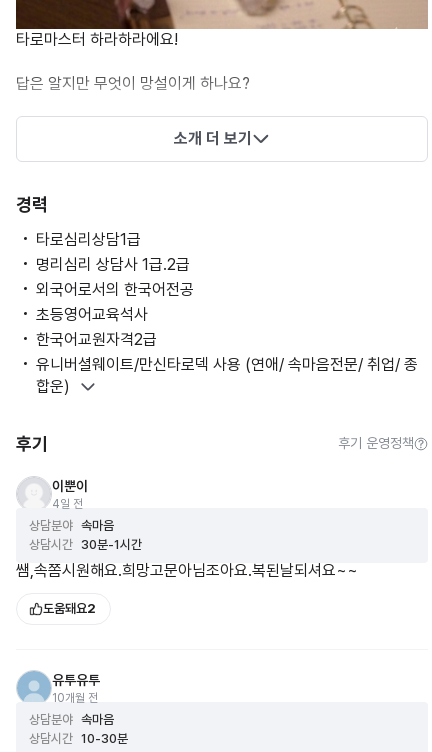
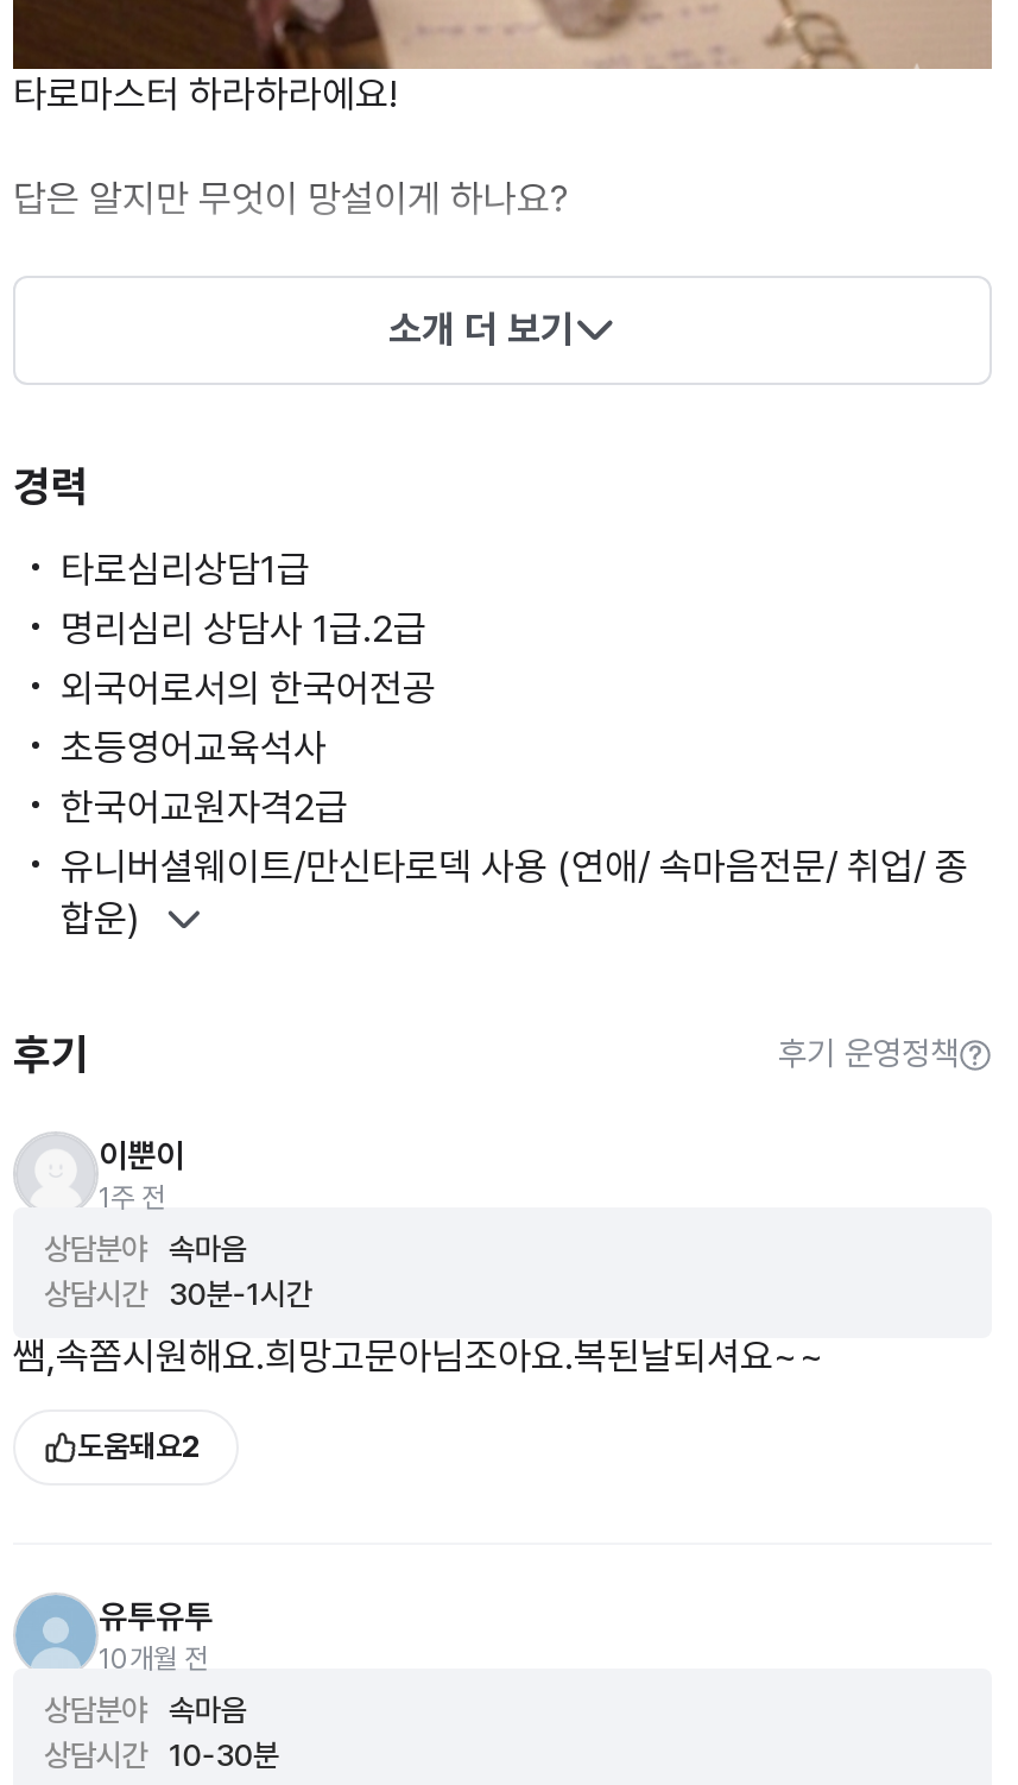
[52,496,83,510] 4일 전 -> [99,1180,165,1213] 1주 전

